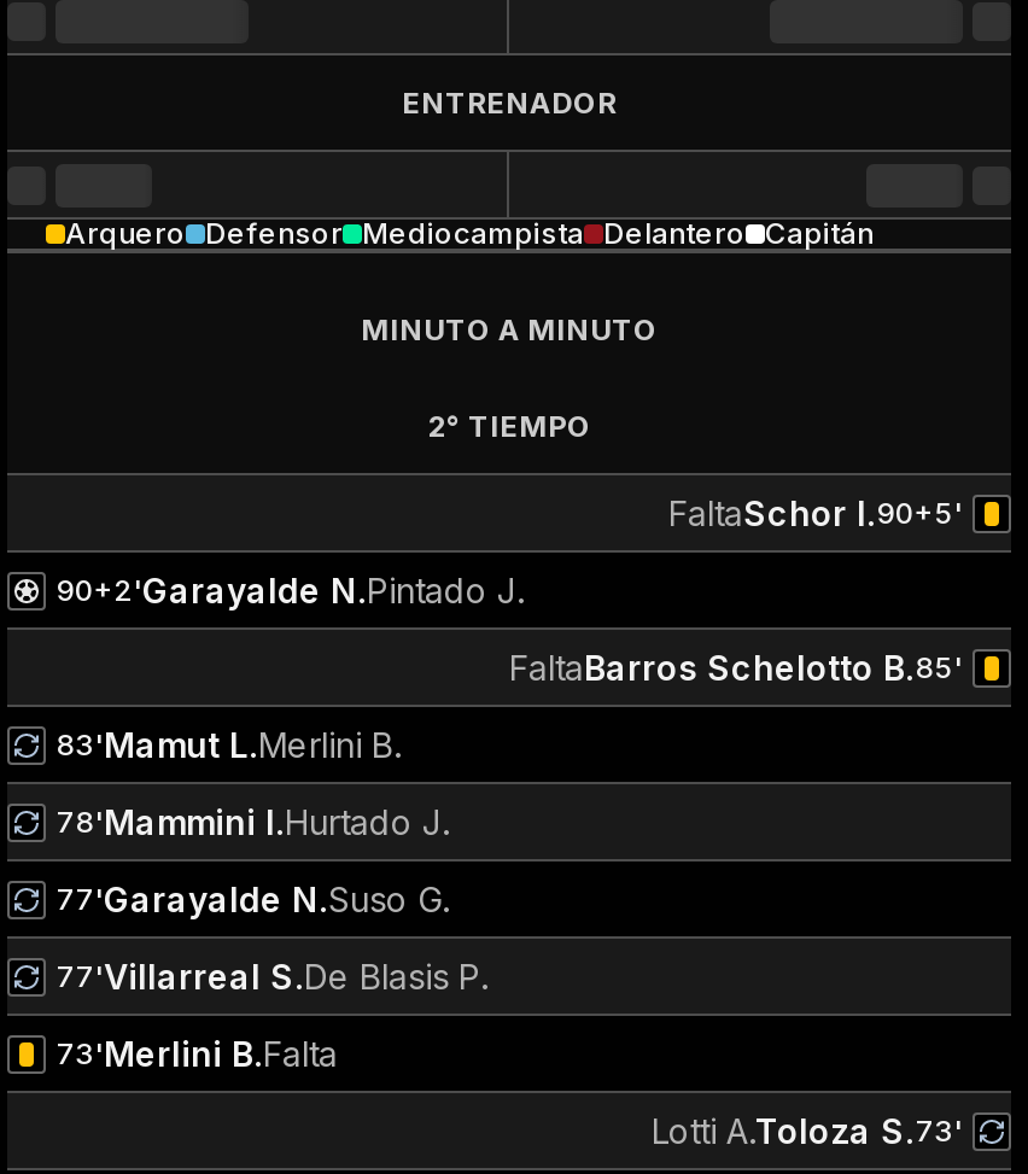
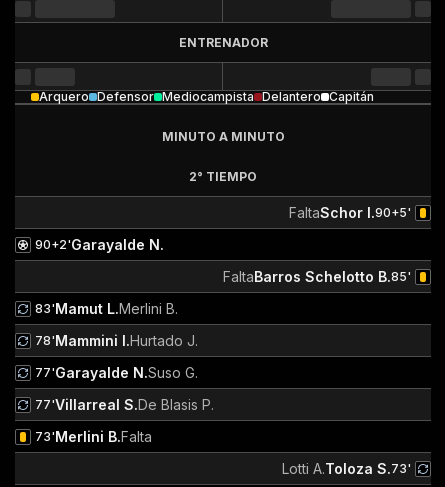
[56,570,524,611] 90+2'Garayalde N.Pintado J. -> [35,236,164,253] 90+2' Garayalde N.

